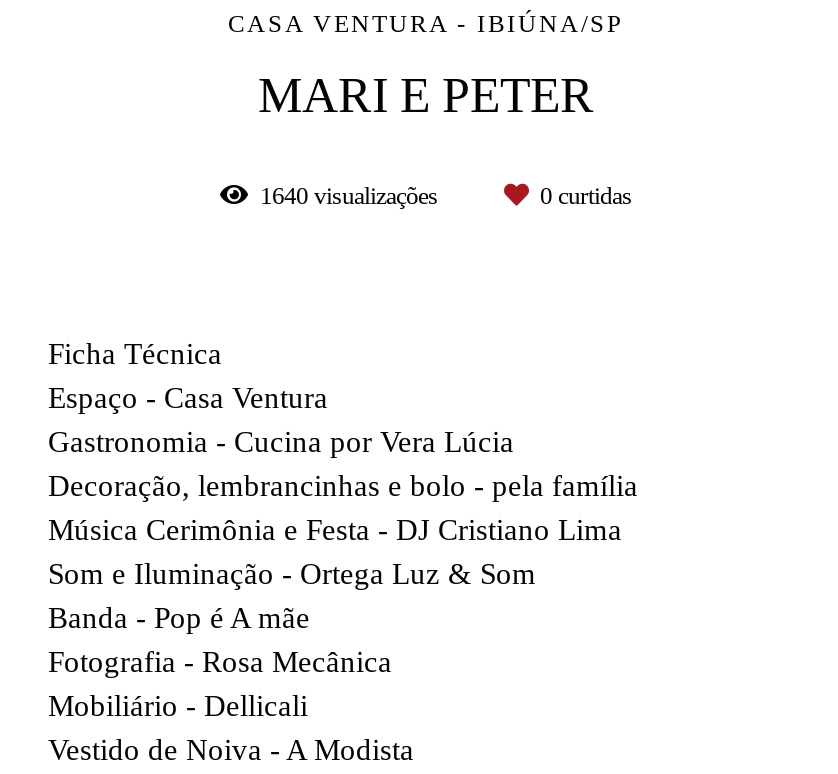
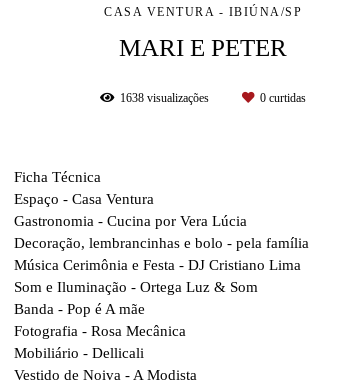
[260,182,444,210] 1640 visualizações -> [120,91,212,105] 1638 visualizações

